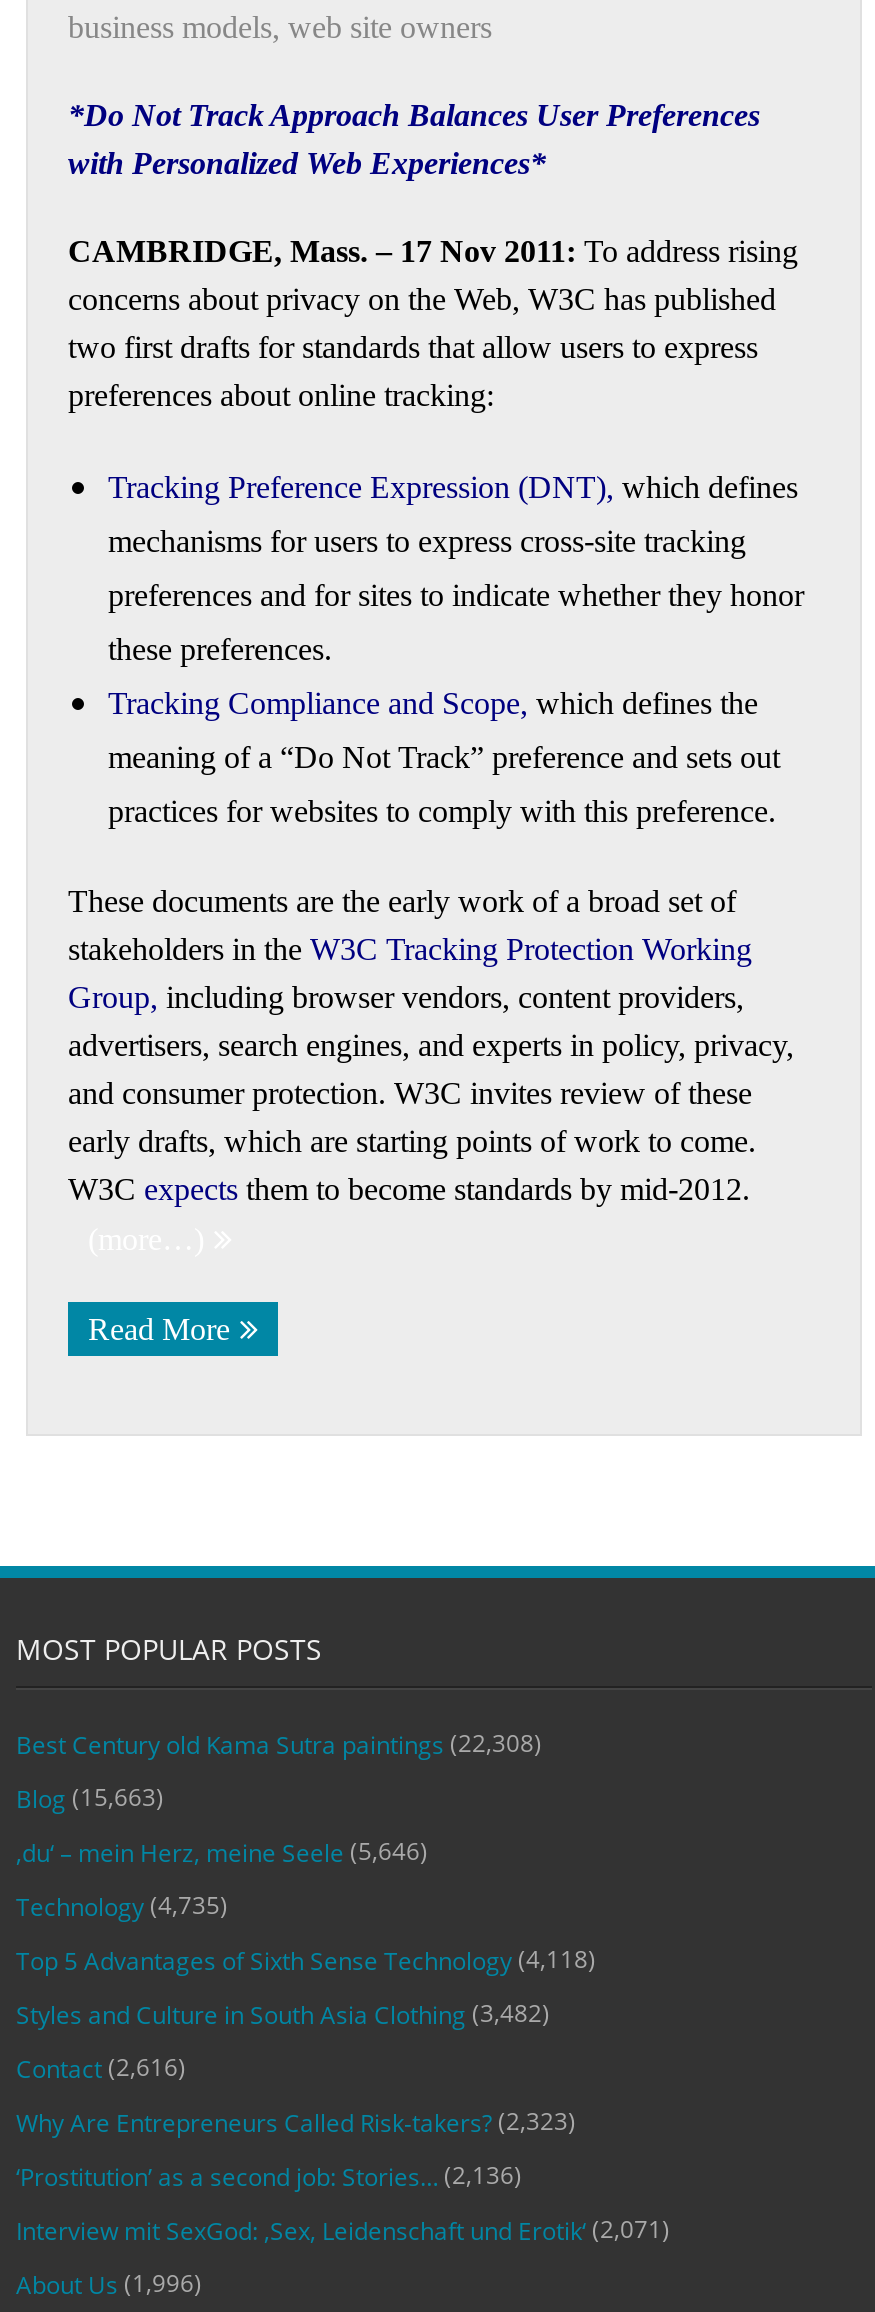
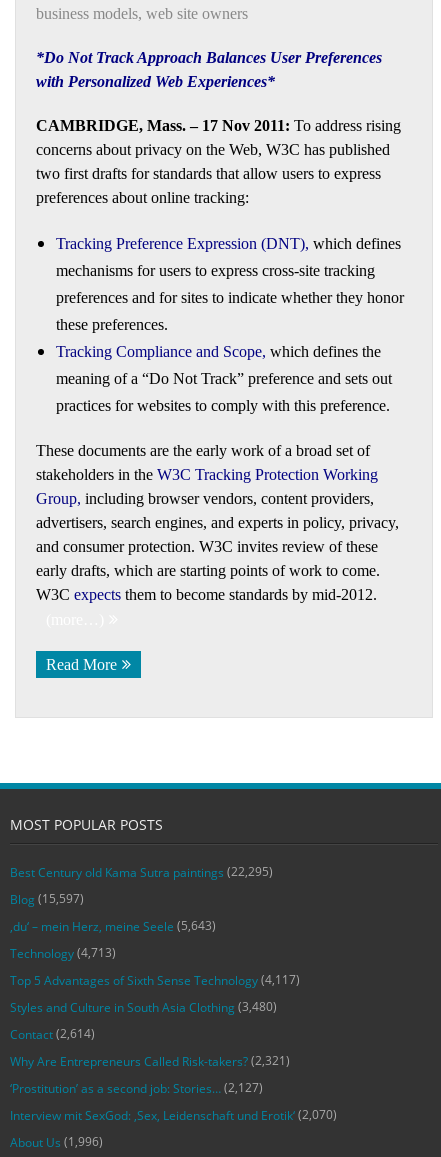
[16,1726,542,1762] Best Century old Kama Sutra paintings (22,308) -> [10,863,273,881] Best Century old Kama Sutra paintings (22,295)
[16,1780,164,1816] Blog (15,663) -> [10,890,84,908] Blog (15,597)
[16,1834,428,1870] ‚du‘ – mein Herz, meine Seele (5,646) -> [10,917,216,935] ‚du‘ – mein Herz, meine Seele (5,643)
[16,1888,228,1924] Technology (4,735) -> [10,944,116,962] Technology (4,713)
[16,1942,596,1978] Top 5 Advantages of Sixth Sense Technology (4,118) -> [10,971,300,989] Top 5 Advantages of Sixth Sense Technology (4,117)
[16,1996,550,2032] Styles and Culture in South Asia Clothing (3,482) -> [10,998,277,1016] Styles and Culture in South Asia Clothing (3,480)
[16,2050,186,2086] Contact (2,616) -> [10,1025,95,1043] Contact (2,614)
[16,2104,576,2140] Why Are Entrepreneurs Called Risk-takers? (2,323) -> [10,1052,290,1070] Why Are Entrepreneurs Called Risk-takers? (2,321)
[16,2158,522,2194] ‘Prostitution’ as a second job: Stories… (2,136) -> [10,1079,263,1097] ‘Prostitution’ as a second job: Stories… (2,127)
[16,2212,670,2248] Interview mit SexGod: ‚Sex, Leidenschaft und Erotik‘ (2,071) -> [10,1106,337,1124] Interview mit SexGod: ‚Sex, Leidenschaft und Erotik‘ (2,070)

